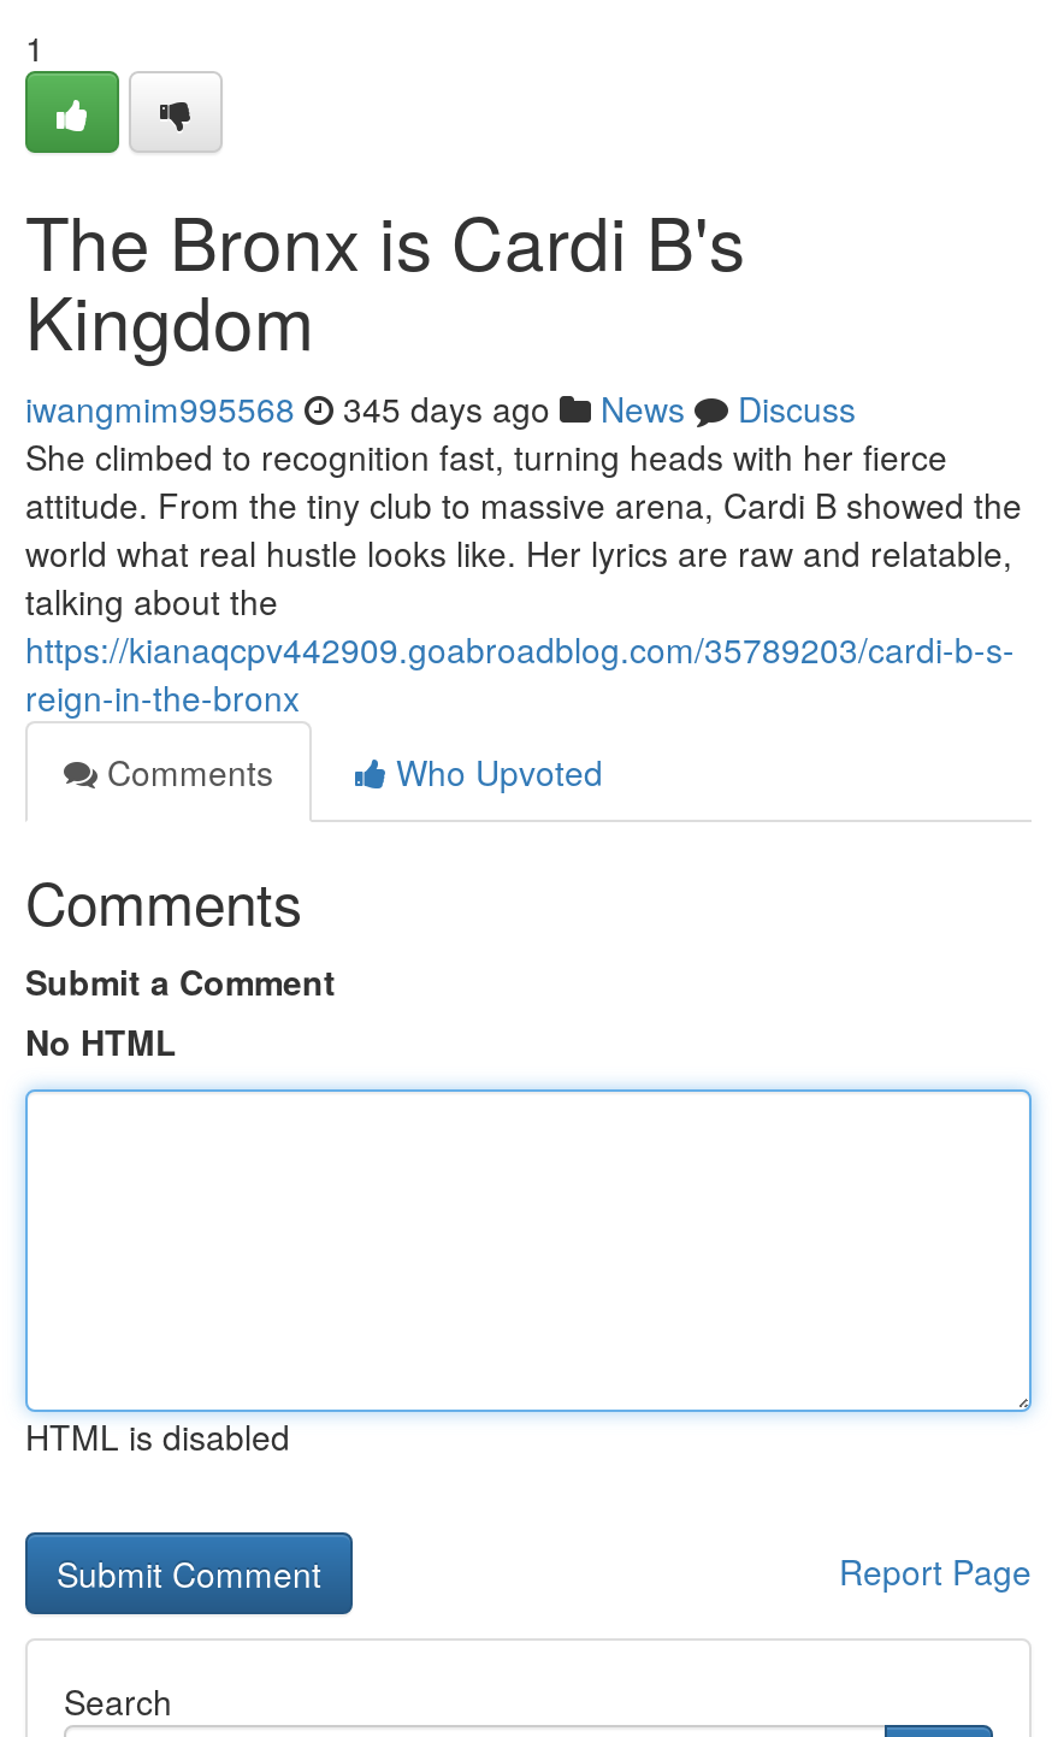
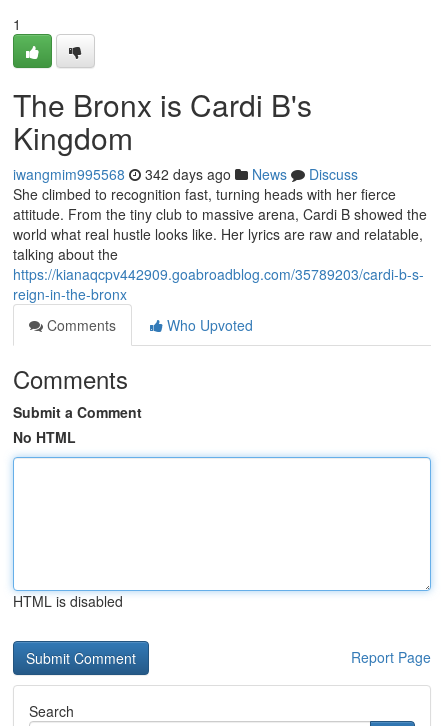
[25,384,856,432] iwangmim995568 345 days ago News Discuss -> [13,164,358,184] iwangmim995568 342 days ago News Discuss

